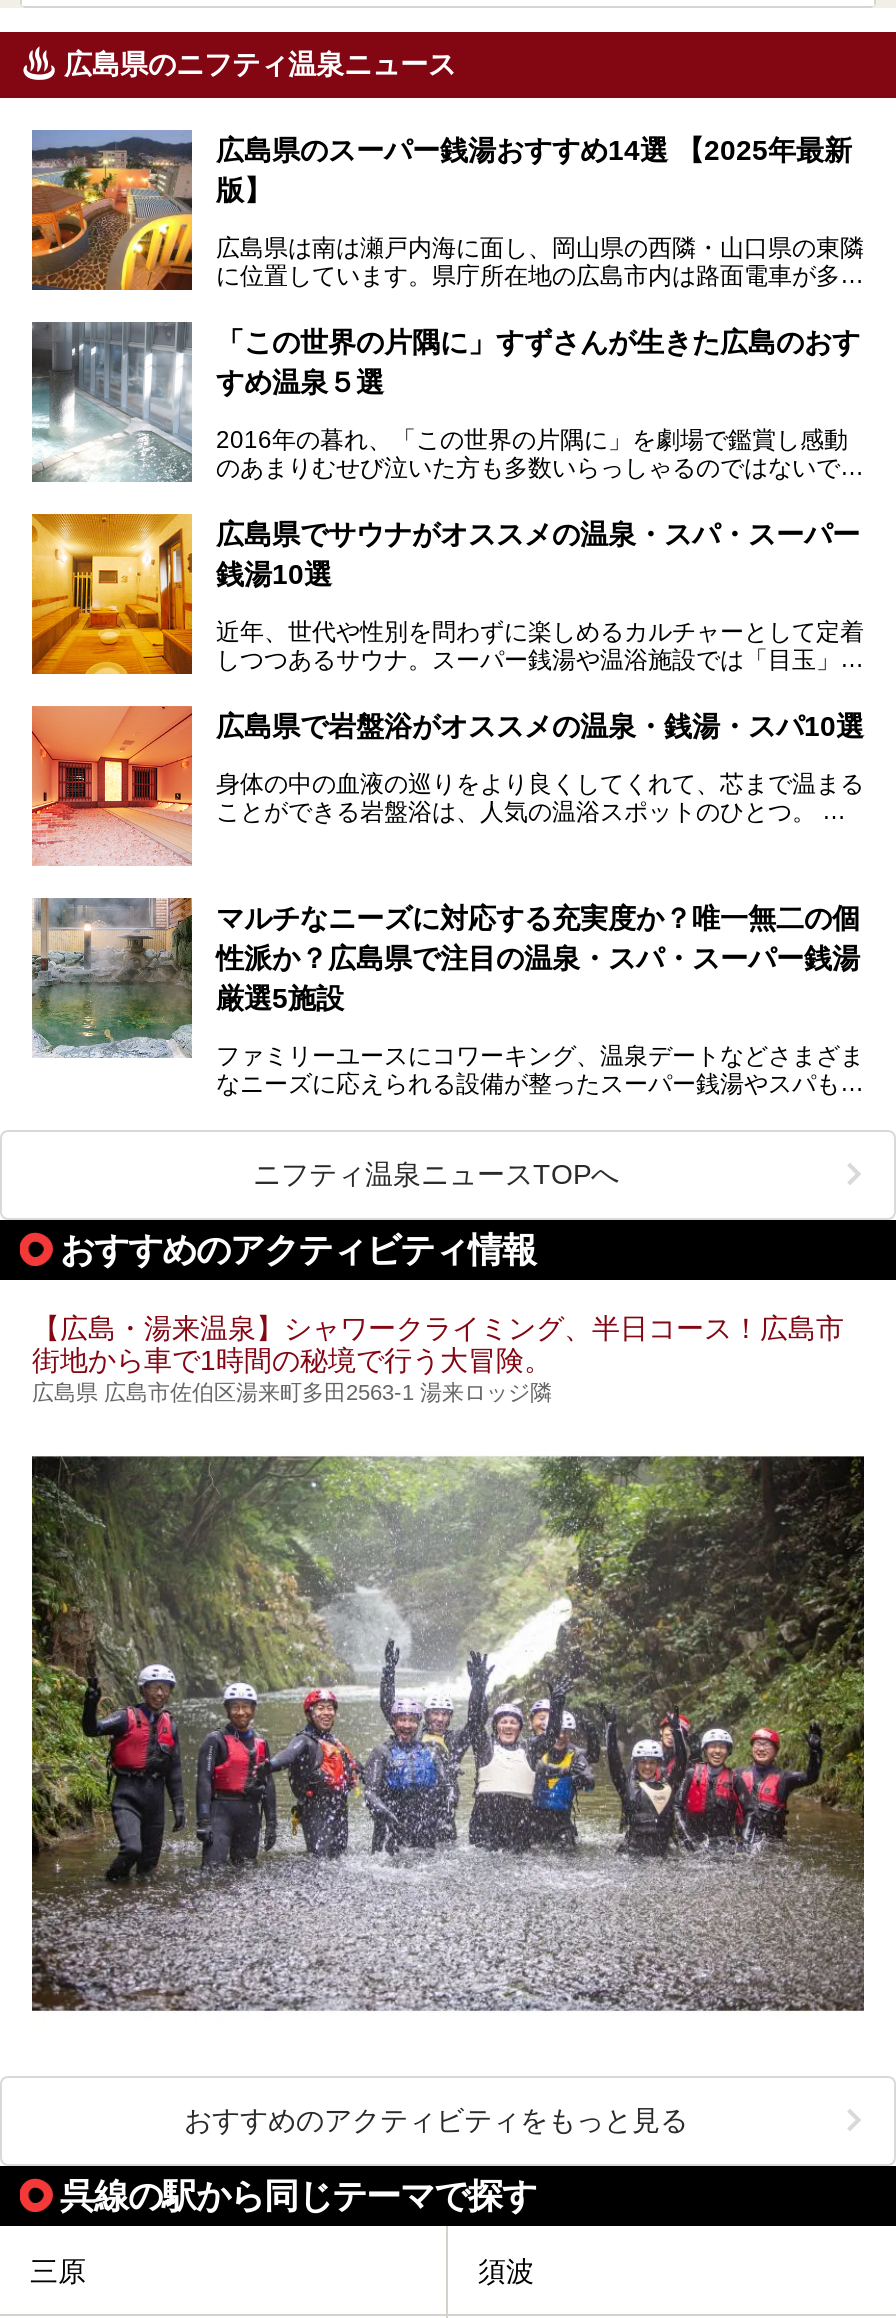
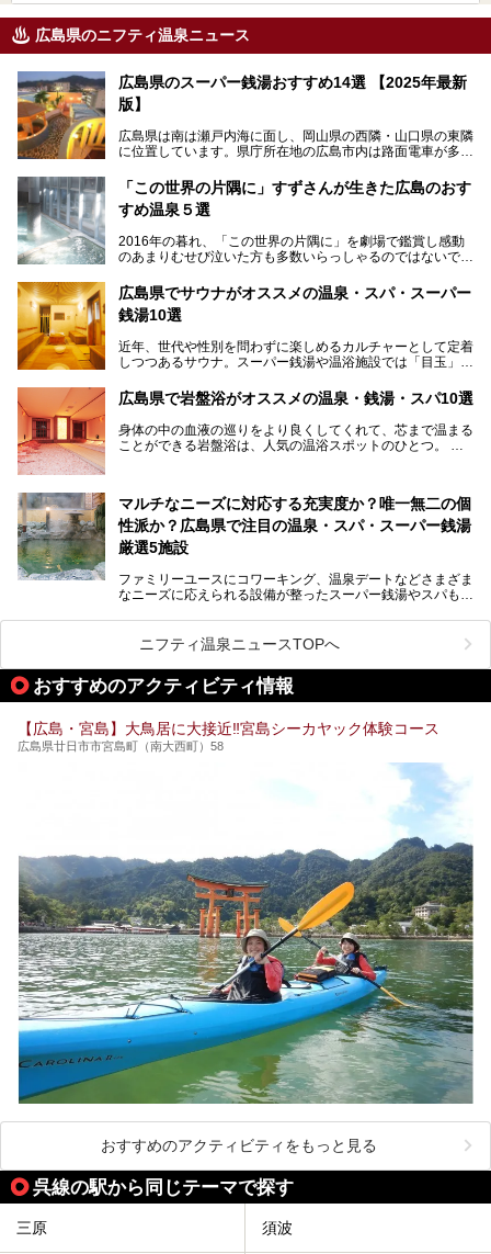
[32,1311,844,1403] 【広島・湯来温泉】シャワークライミング、半日コース！広島市 | 街地から車で1時間の秘境で行う大冒険。 | 広島県 広島市佐伯区湯来町多田2563-1 湯来ロッジ隣 -> [18,719,439,752] 【広島・宮島】大鳥居に大接近‼宮島シーカヤック体験コース | 広島県廿日市市宮島町（南大西町）58
[30,1424,866,2012] [image] -> [18,762,473,1105] [image]

